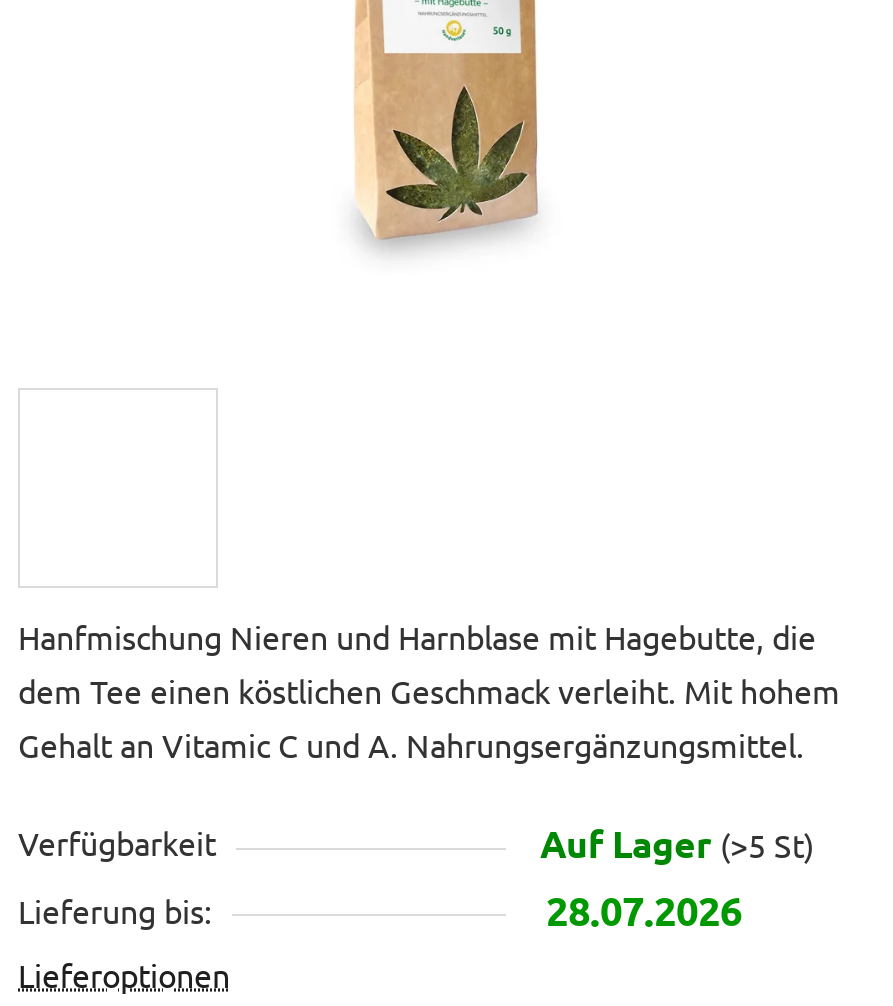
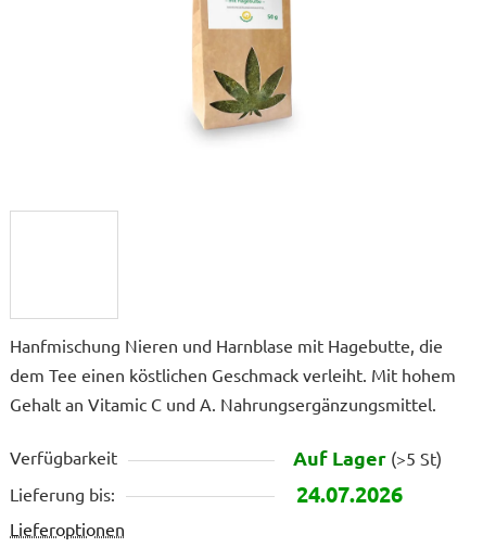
[546,883,742,935] 28.07.2026 -> [296,479,403,508] 24.07.2026

